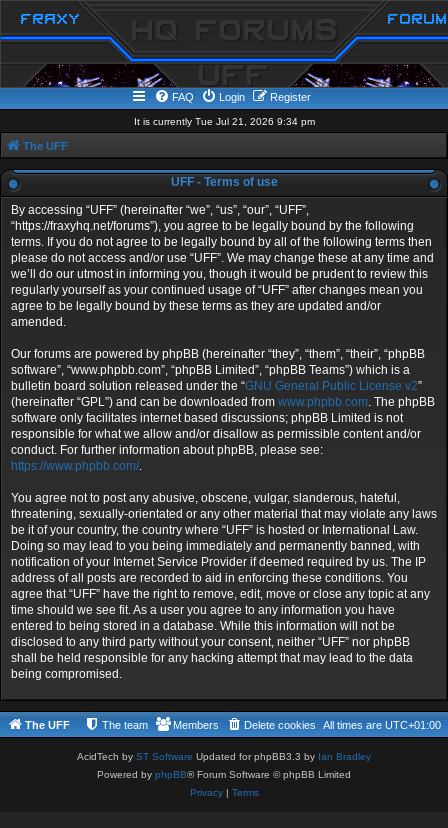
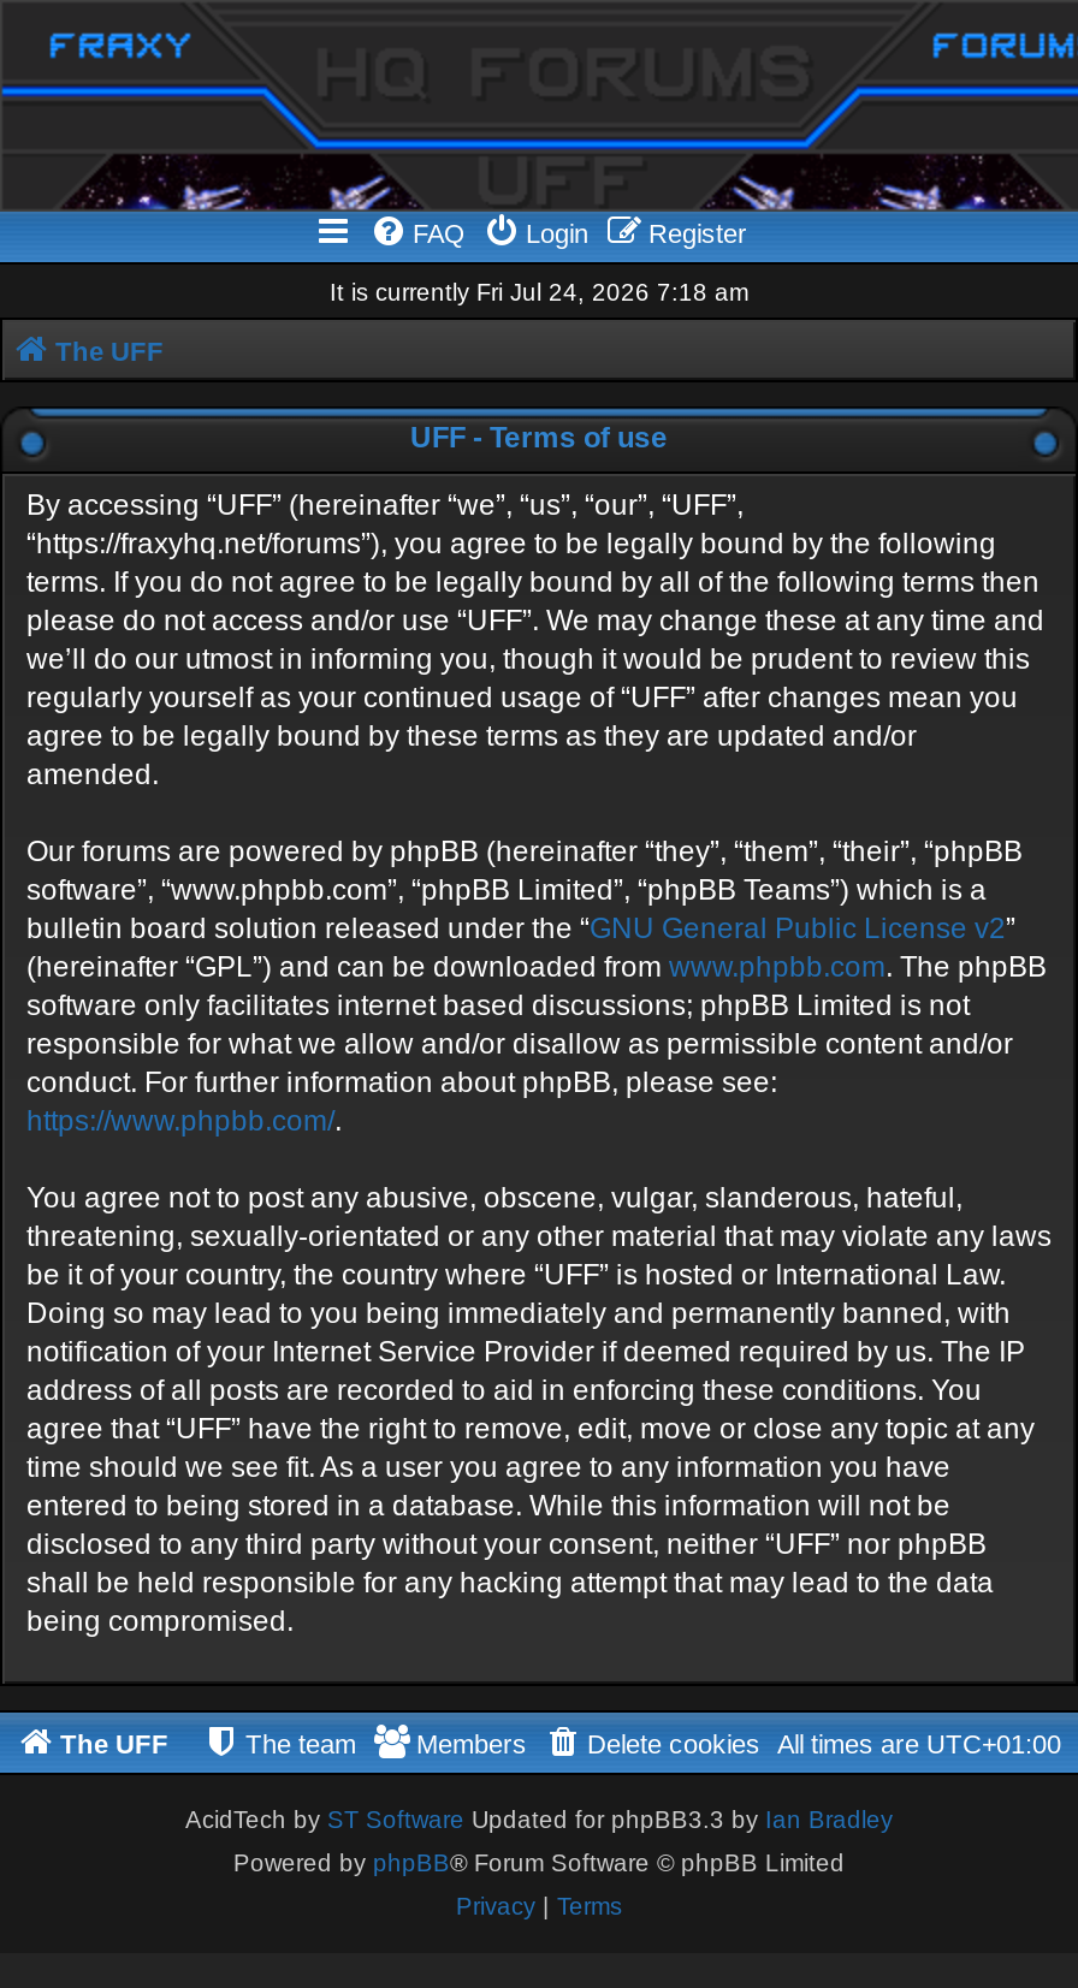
[133,116,314,127] It is currently Tue Jul 21, 2026 9:34 pm -> [330,279,748,305] It is currently Fri Jul 24, 2026 7:18 am

